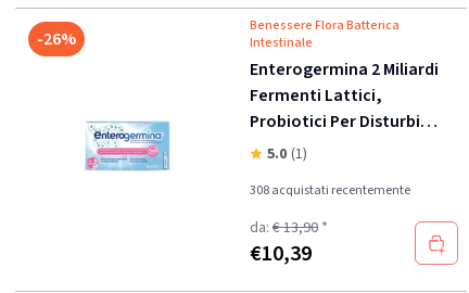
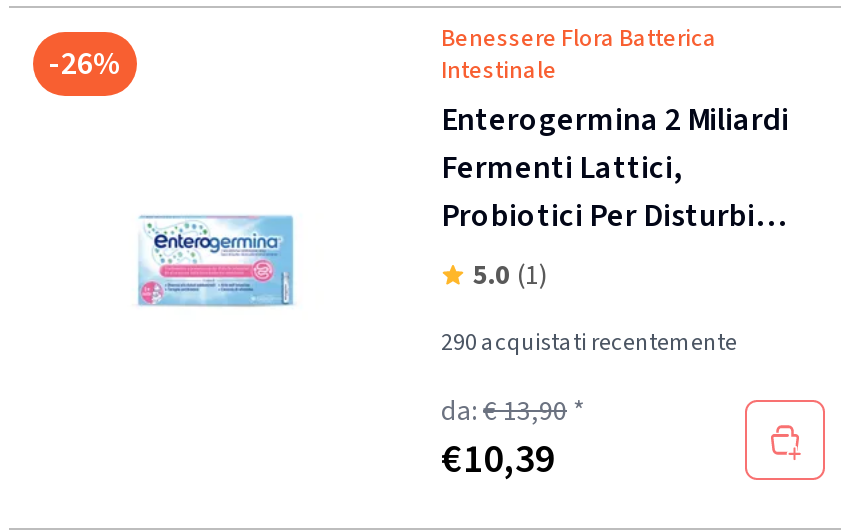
[250,181,410,200] 308 acquistati recentemente -> [441,326,737,360] 290 acquistati recentemente

